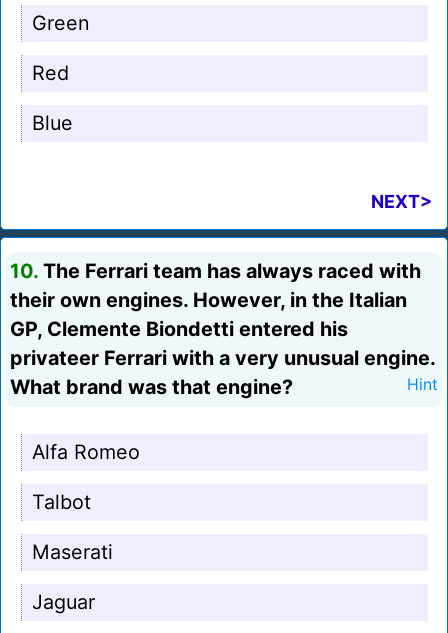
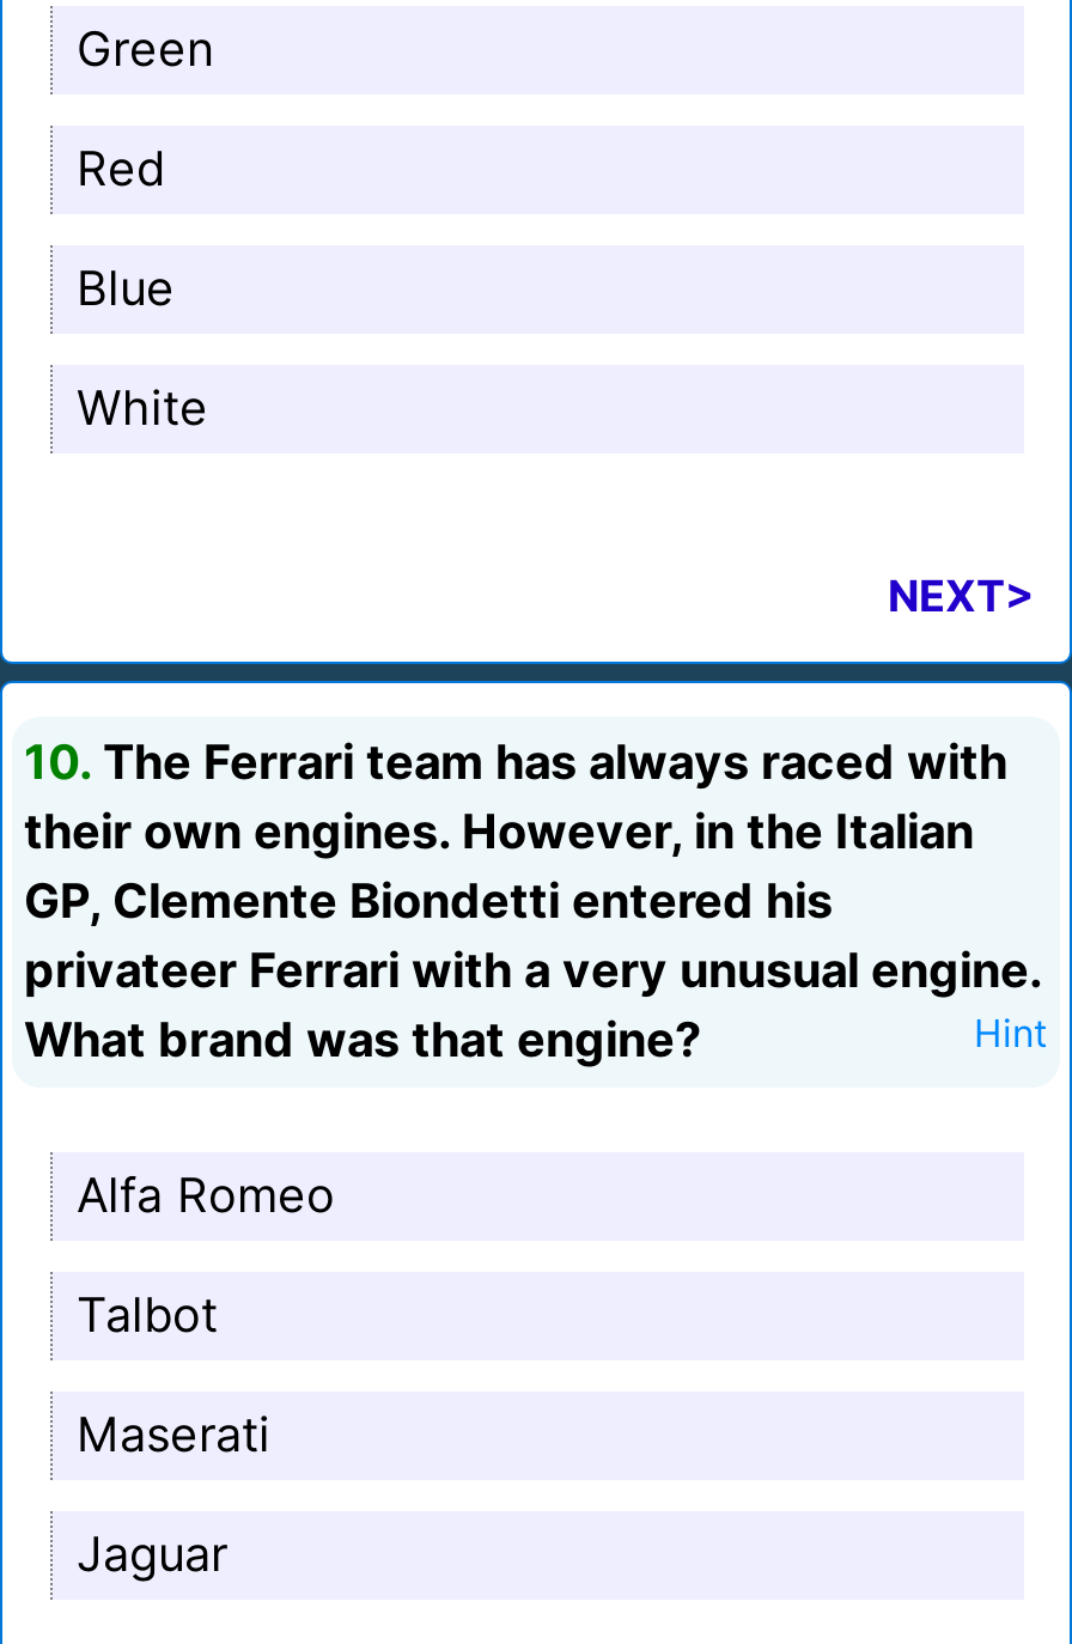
none -> [77,379,208,437] White

